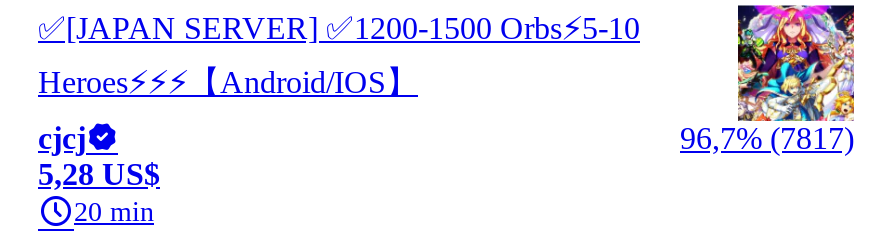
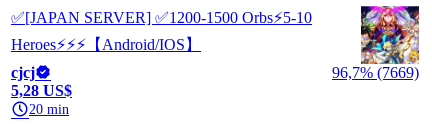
[680,121,854,155] 96,7% (7817) -> [332,64,419,81] 96,7% (7669)

